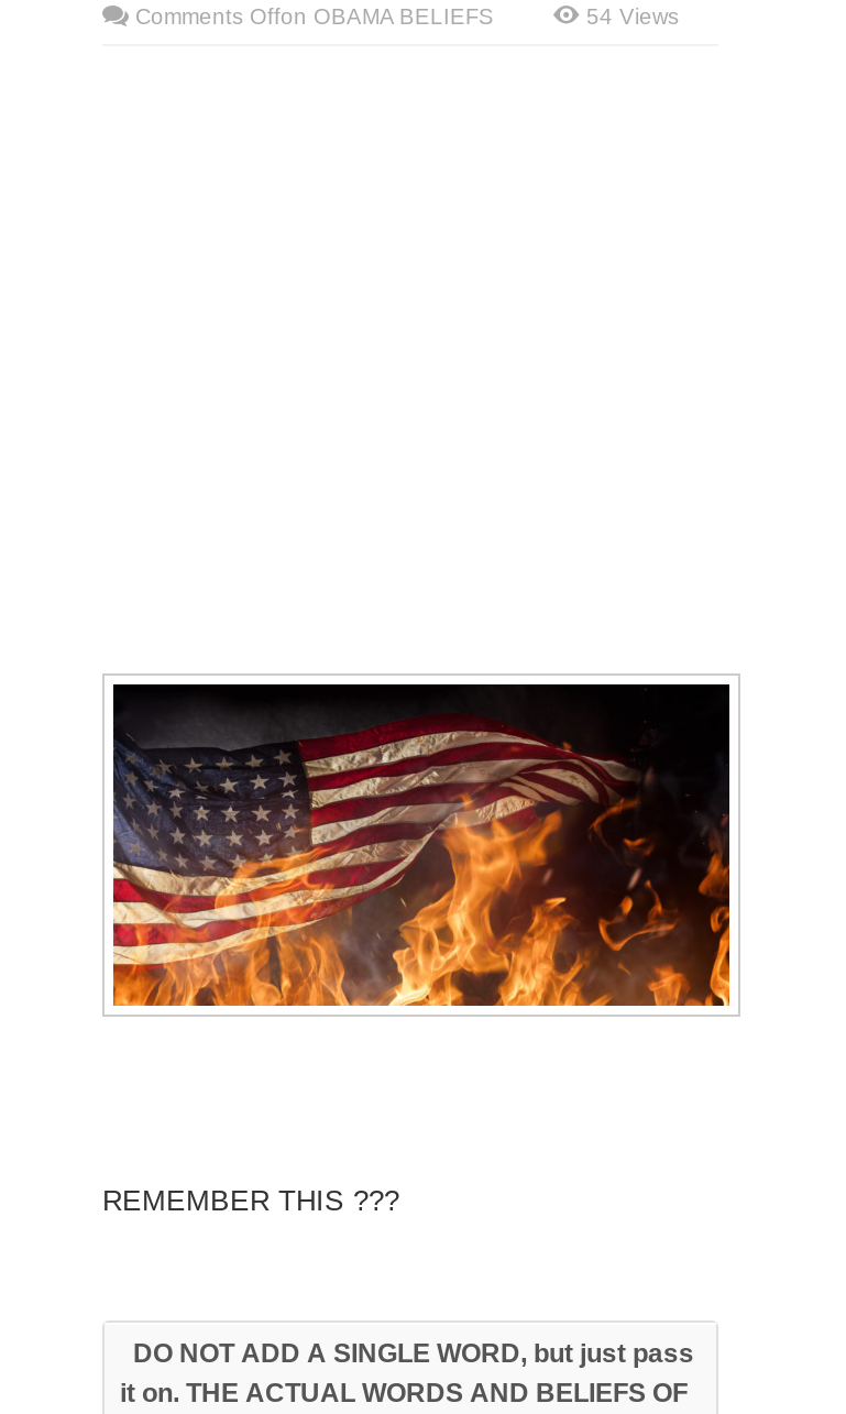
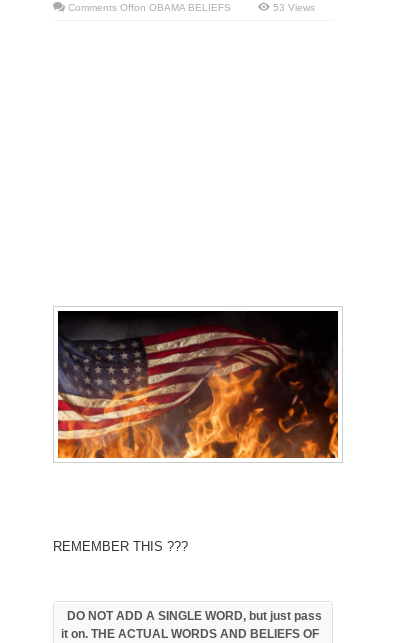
[586,4,679,29] 54 Views -> [273,2,315,13] 53 Views

